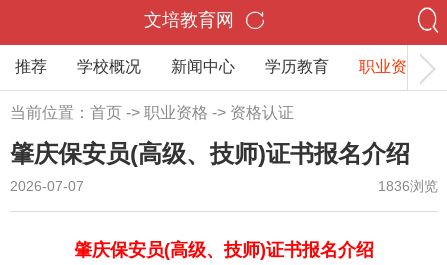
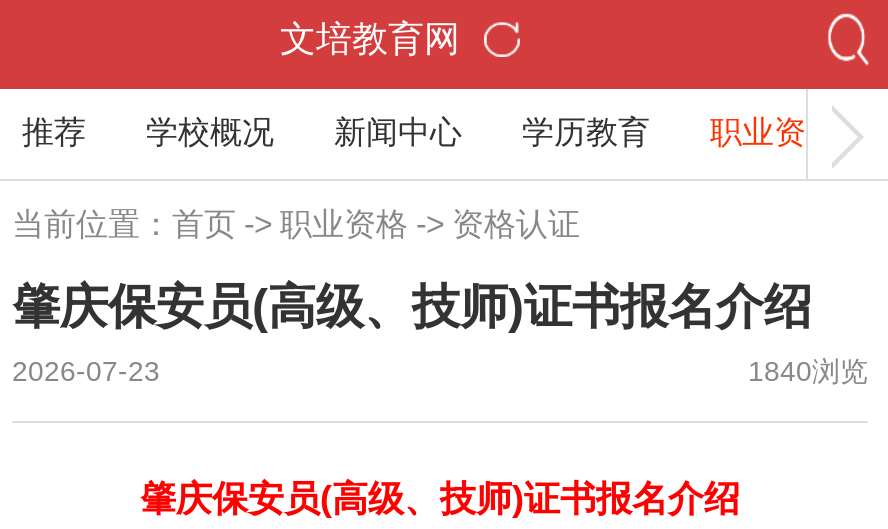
[10,178,84,194] 2026-07-07 -> [12,355,160,387] 2026-07-23
[378,178,438,194] 1836浏览 -> [748,355,868,387] 1840浏览

